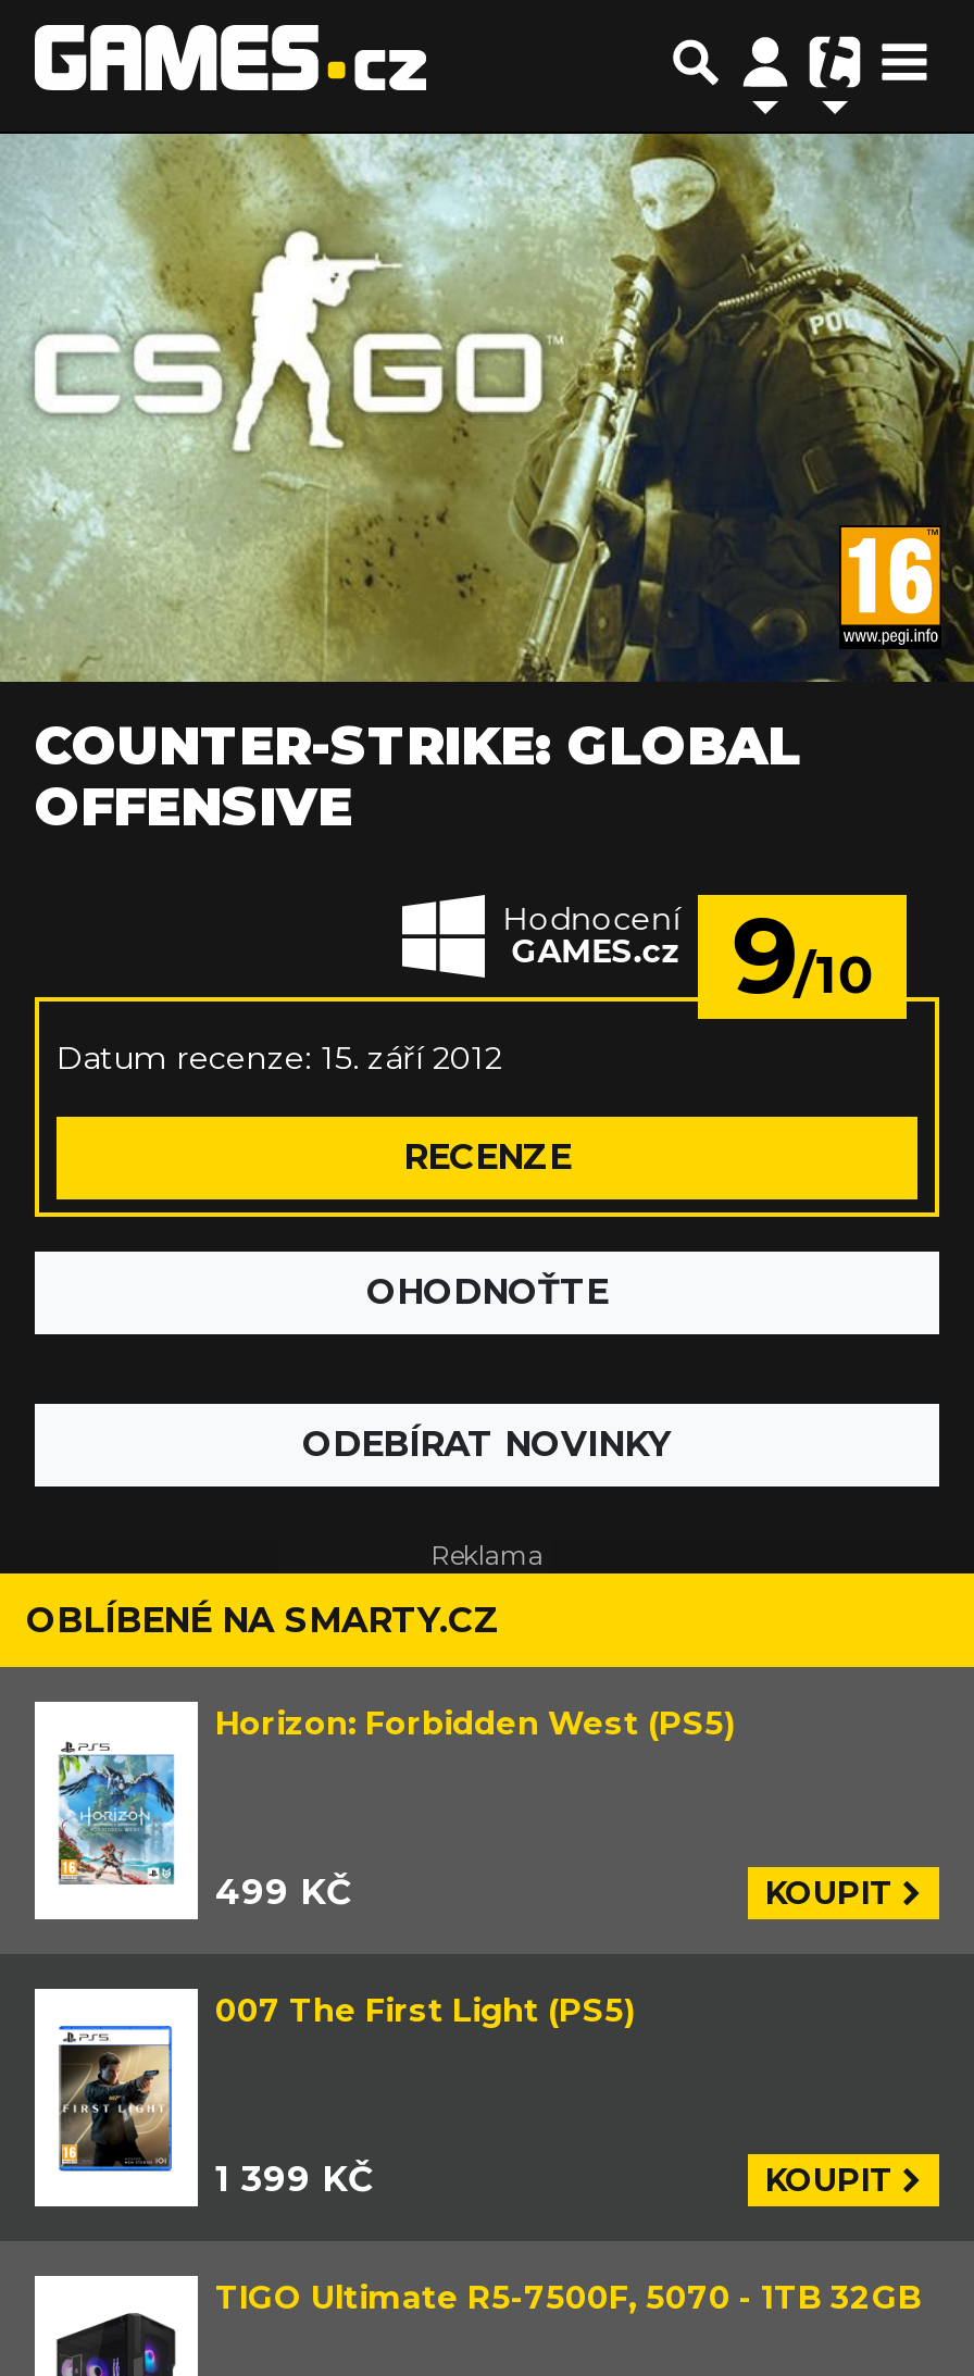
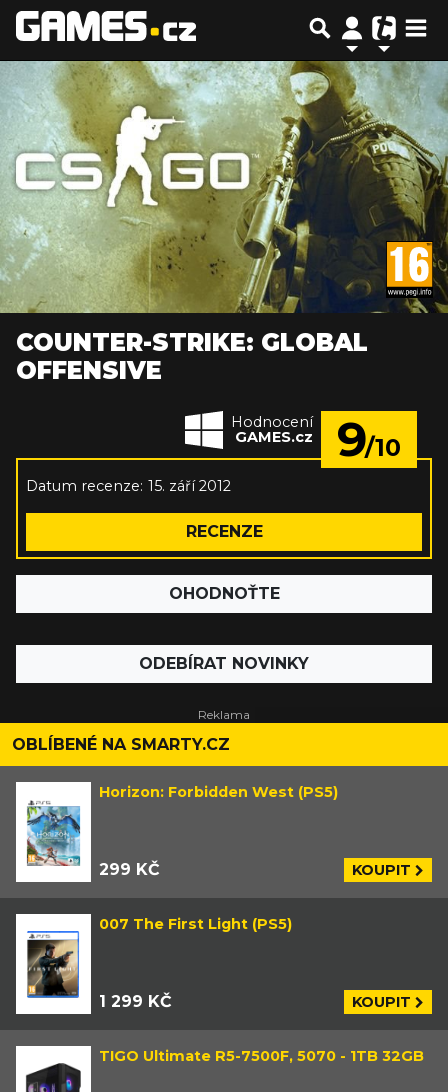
[215,1872,352,1914] 499 KČ -> [99,860,160,879] 299 KČ
[215,2159,374,2201] 1 399 KČ -> [99,992,172,1011] 1 299 KČ

